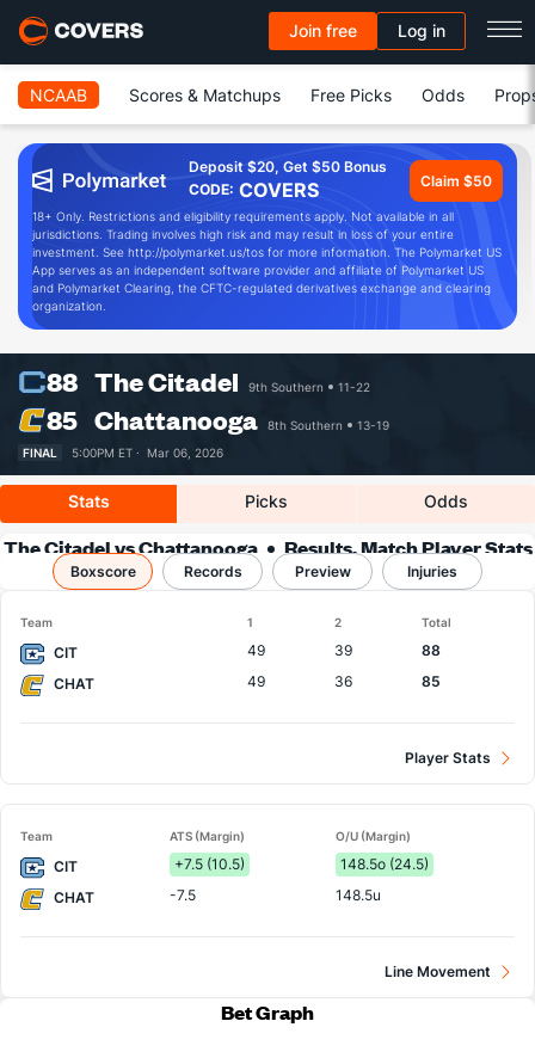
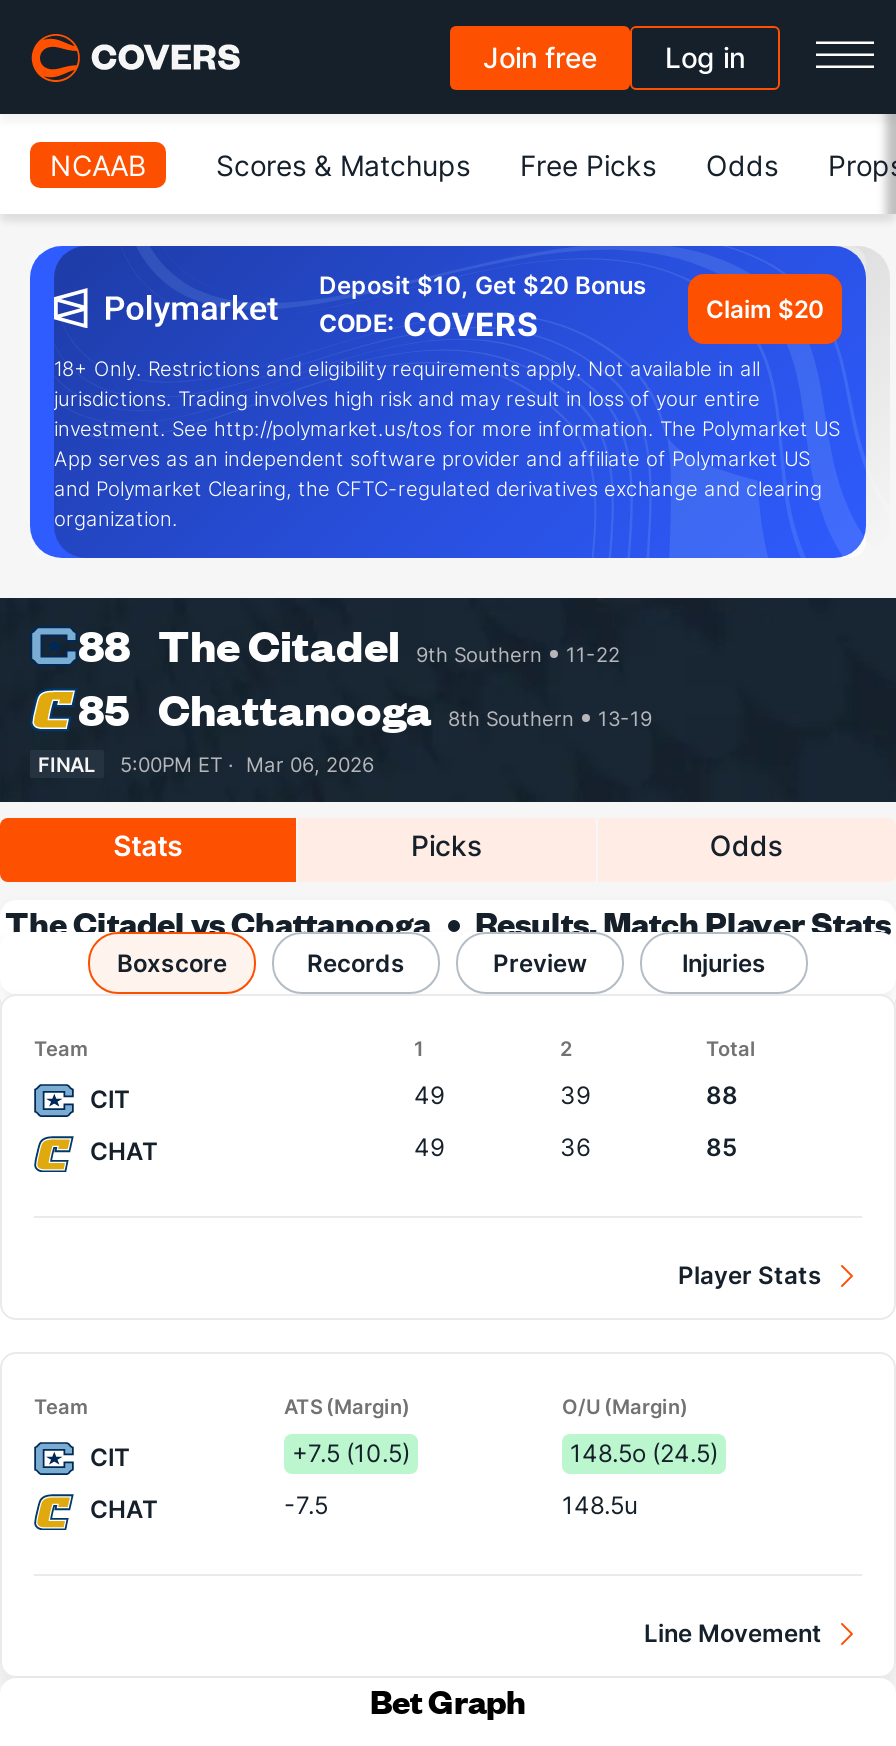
[189,158,387,176] Deposit $20, Get $50 Bonus -> [319,270,647,300] Deposit $10, Get $20 Bonus
[420,171,492,189] Claim $50 -> [706,293,824,323] Claim $20

